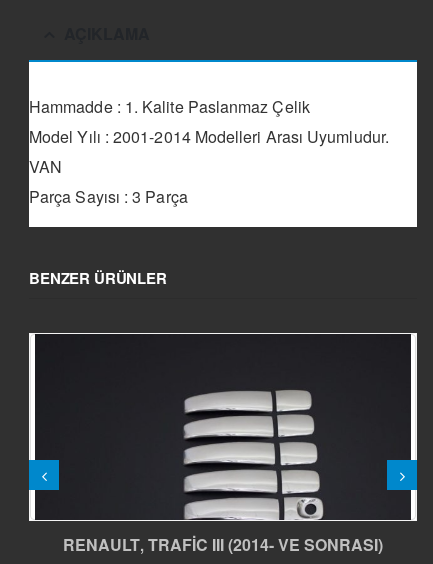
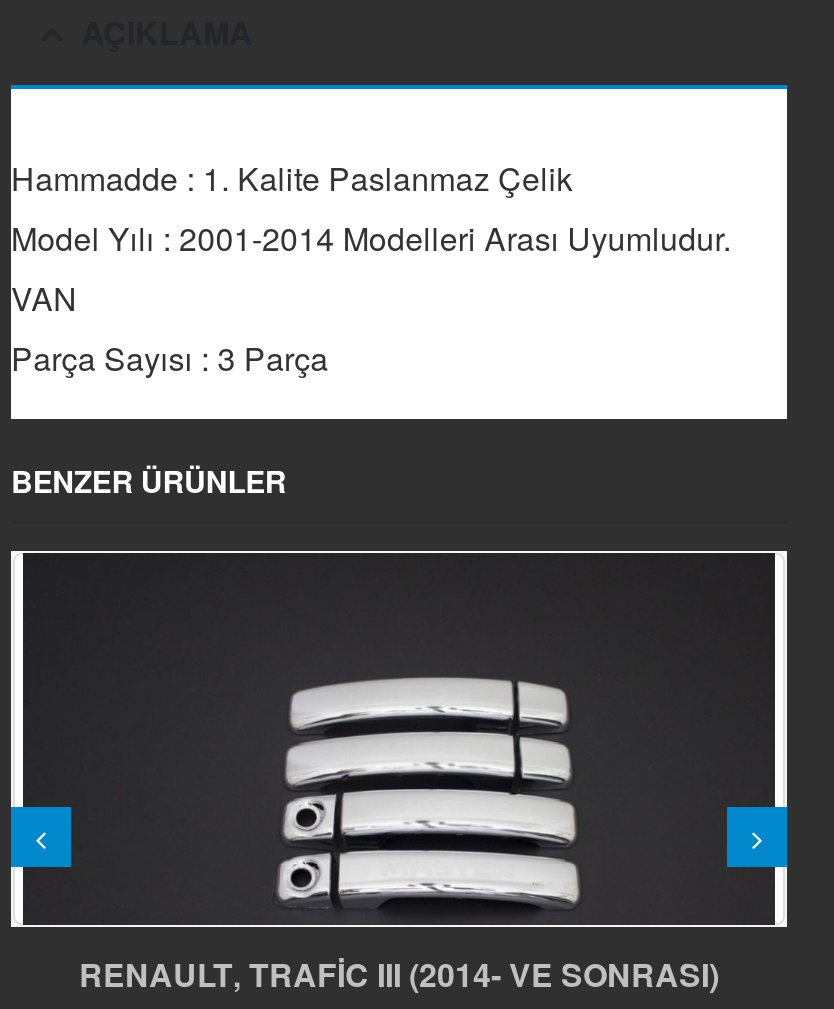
[162,390,324,521] [image] -> [275,675,591,927] [image]

